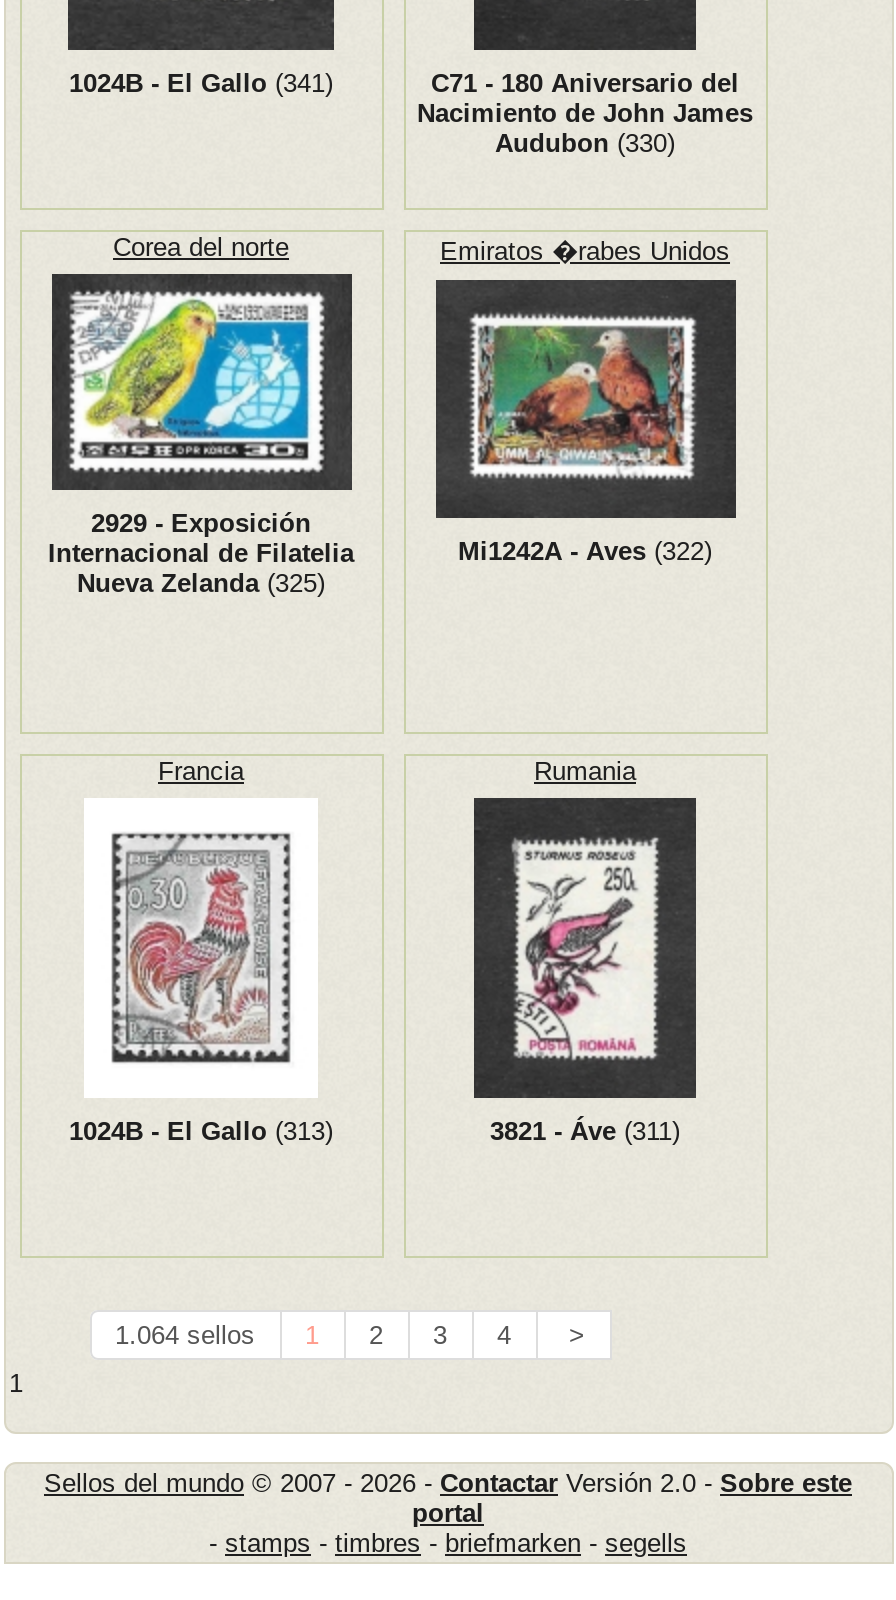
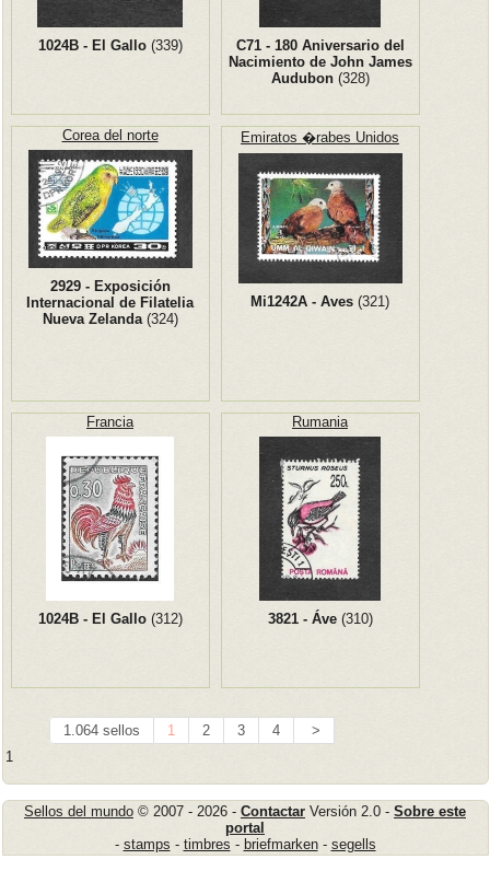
[69,69,333,99] 1024B - El Gallo (341) -> [38,38,182,54] 1024B - El Gallo (339)
[495,129,675,159] Audubon (330) -> [271,70,369,87] Audubon (328)
[458,537,712,567] Mi1242A - Aves (322) -> [250,294,389,310] Mi1242A - Aves (321)
[77,569,325,599] Nueva Zelanda (325) -> [42,311,178,328] Nueva Zelanda (324)
[69,1117,333,1147] 1024B - El Gallo (313) -> [38,611,182,627] 1024B - El Gallo (312)
[490,1117,680,1147] 3821 - Áve (311) -> [267,611,372,627] 3821 - Áve (310)

